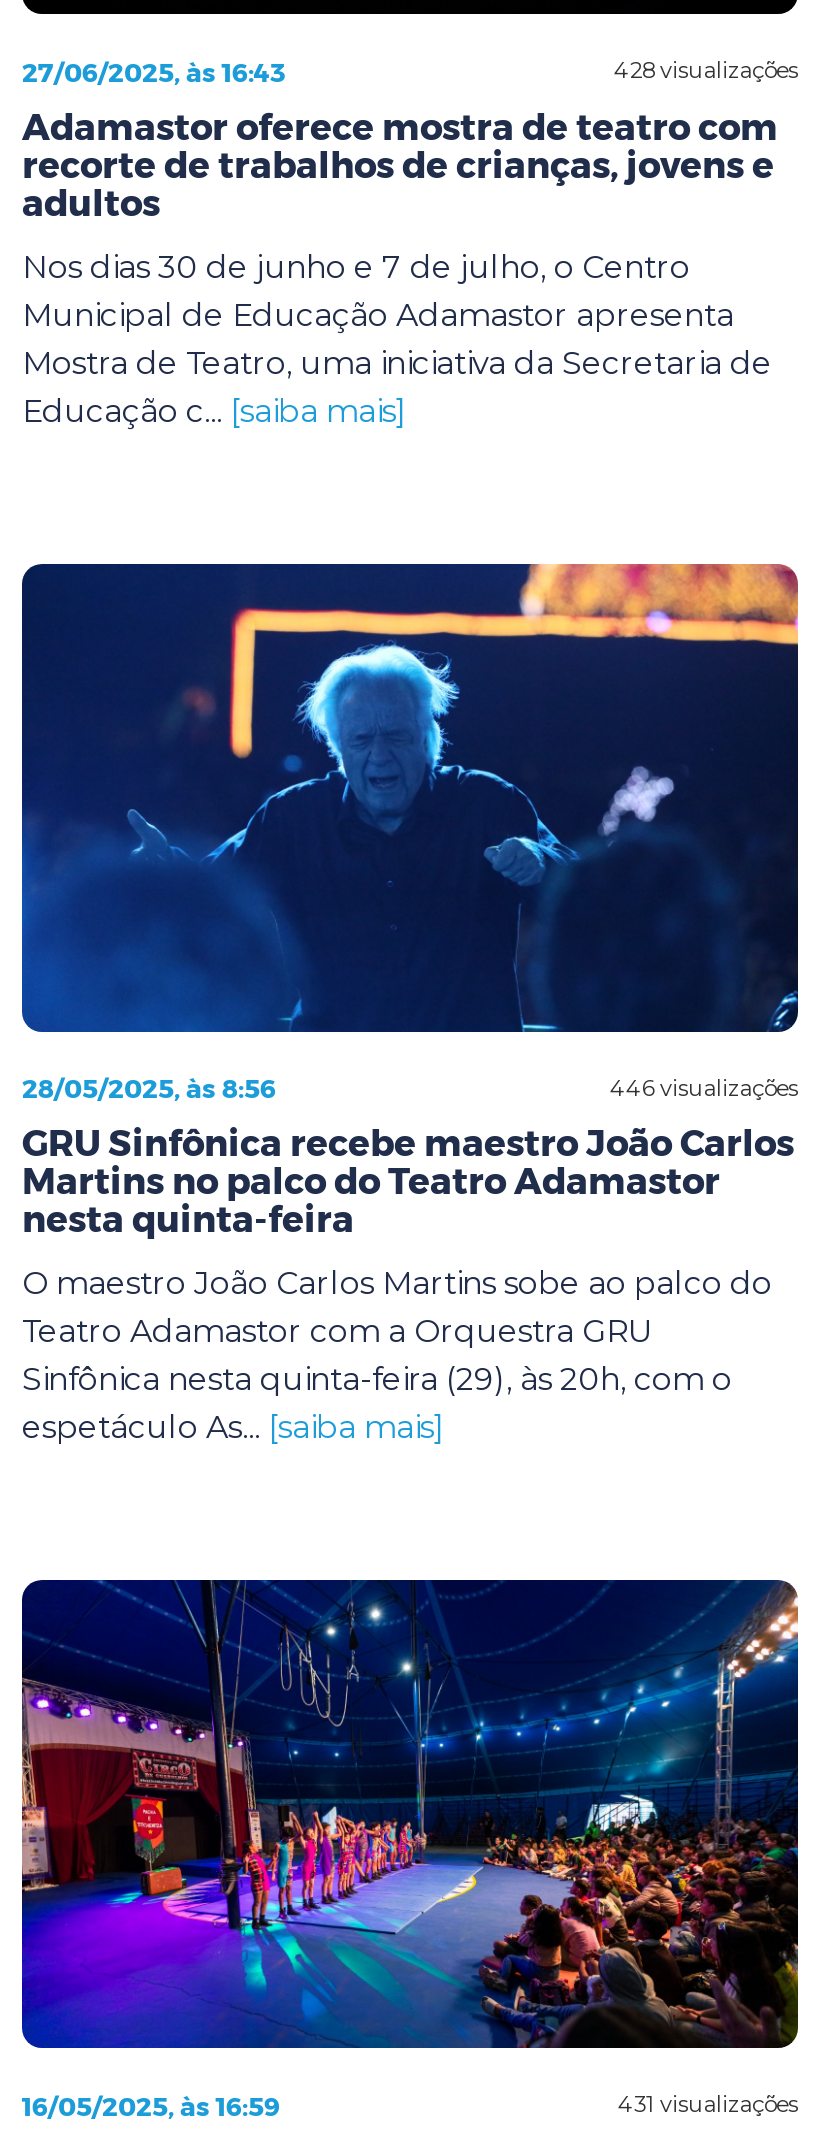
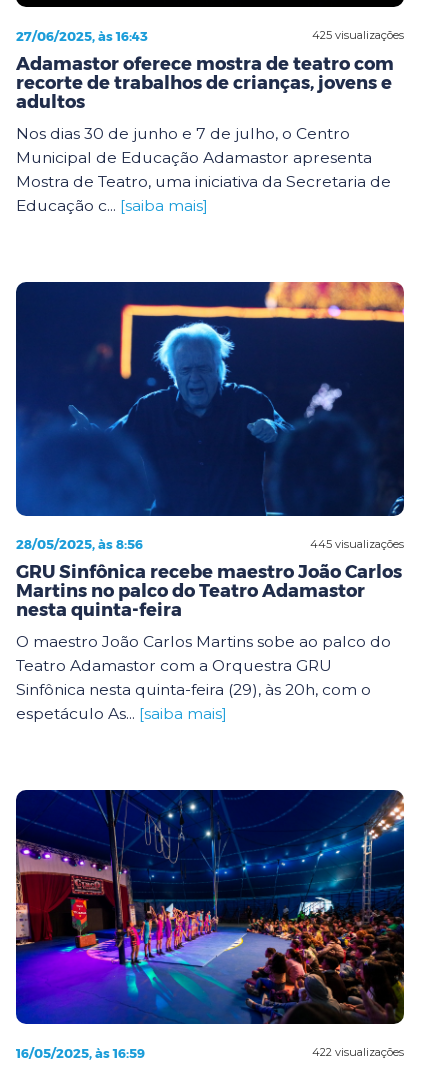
[614,56,798,84] 428 visualizações -> [312,28,404,42] 425 visualizações
[610,1073,798,1101] 446 visualizações -> [310,536,404,550] 445 visualizações
[618,2090,798,2118] 431 visualizações -> [312,1045,404,1059] 422 visualizações

